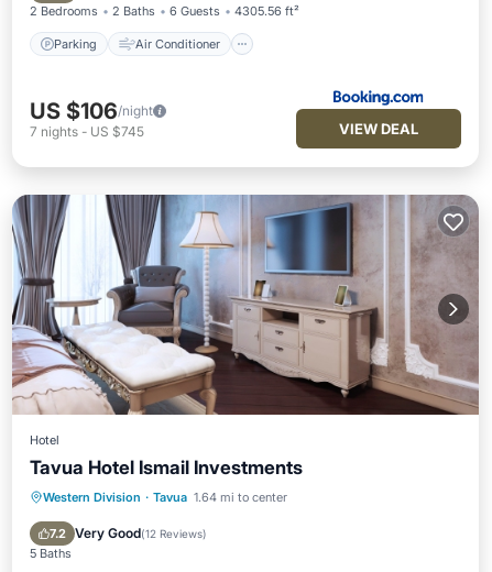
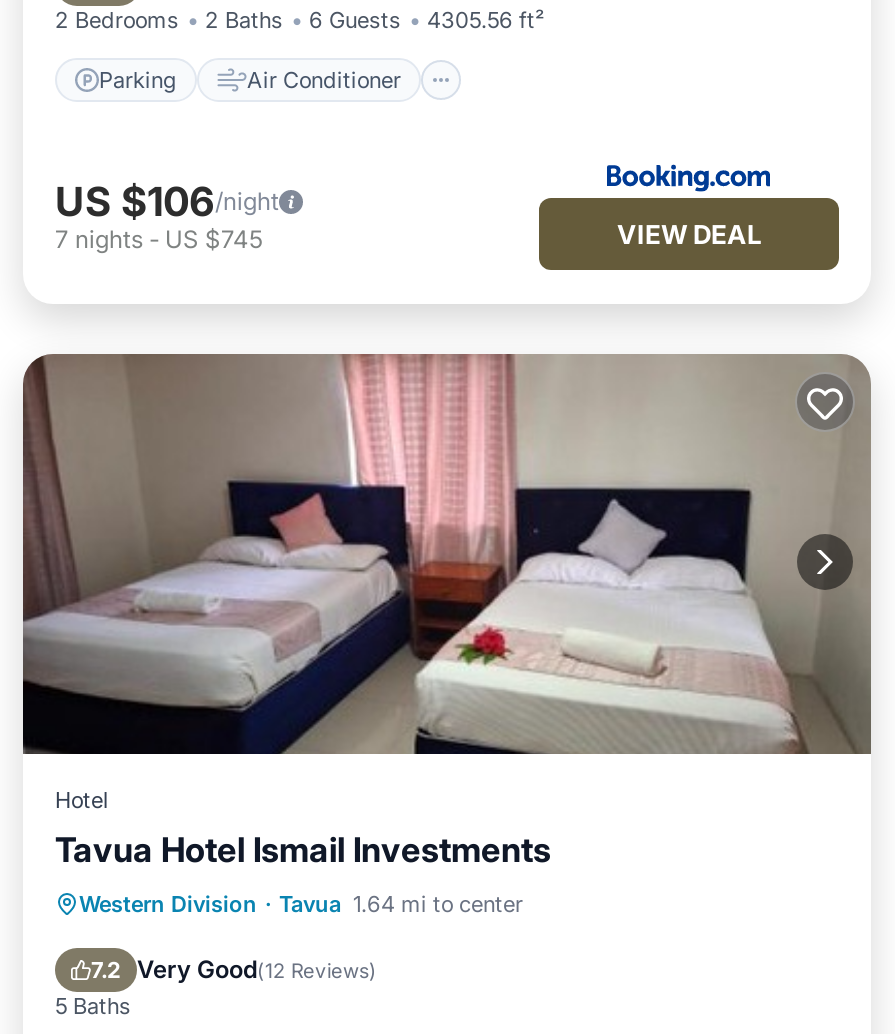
[11,195,479,416] [image] -> [21,352,871,756] [image]

